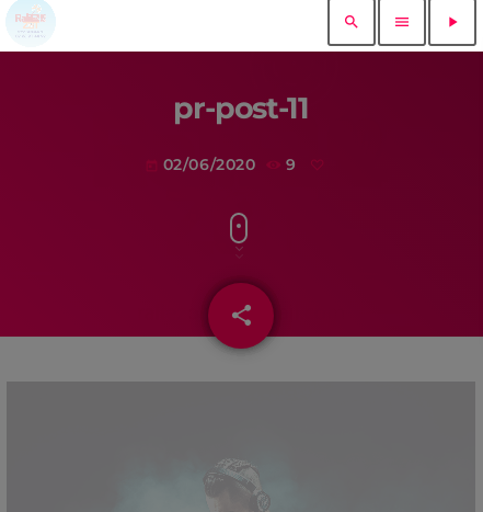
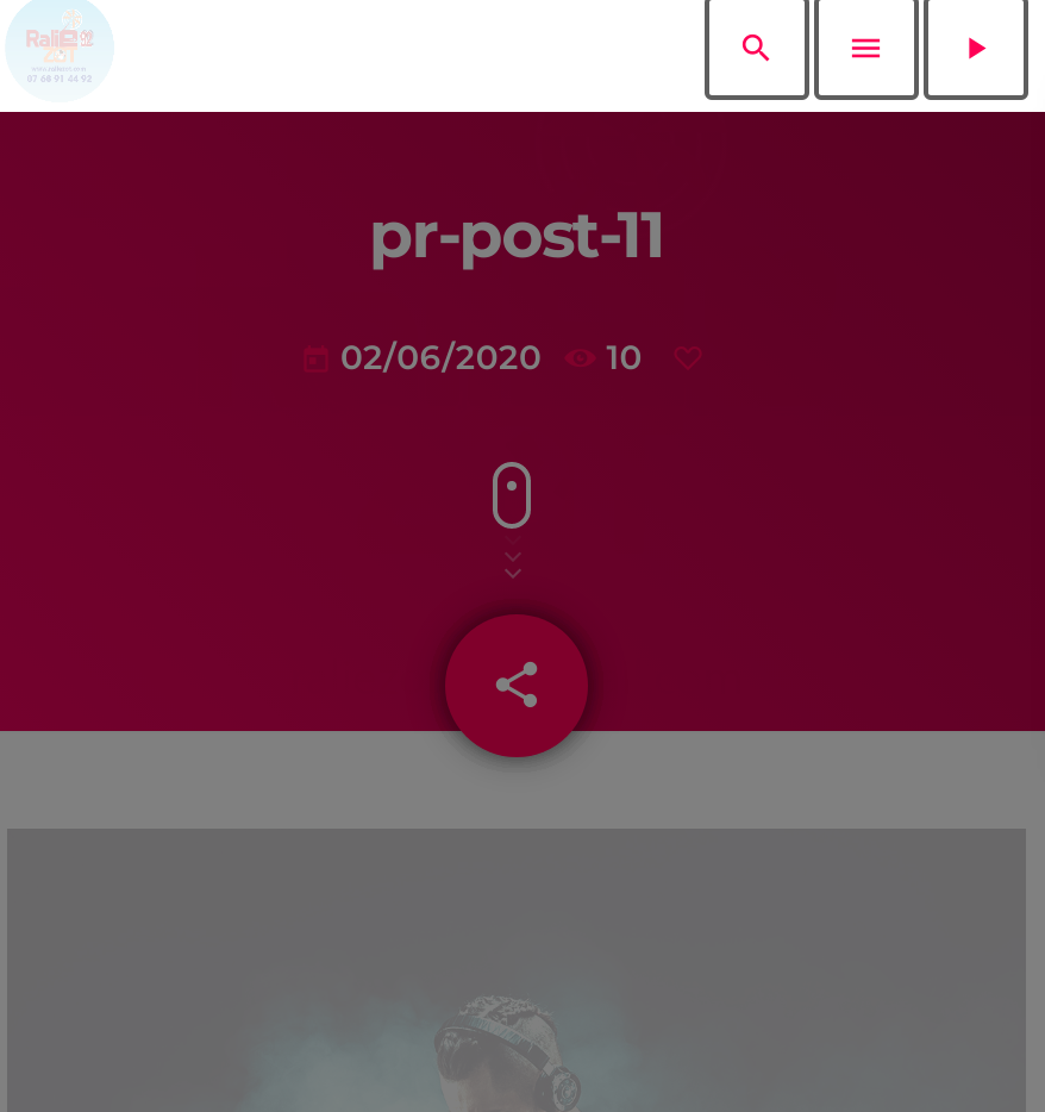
[285,155,301,175] 9 -> [606,337,653,380] 10

